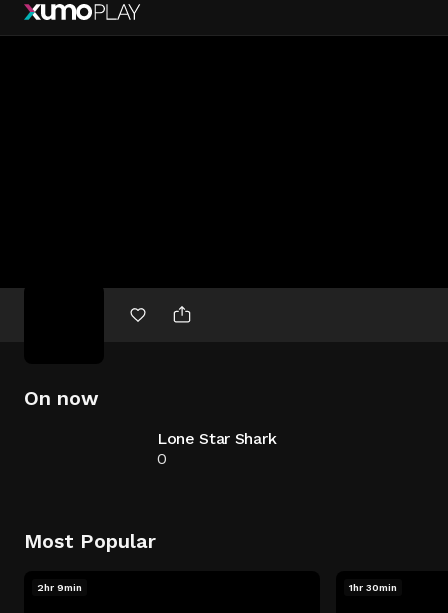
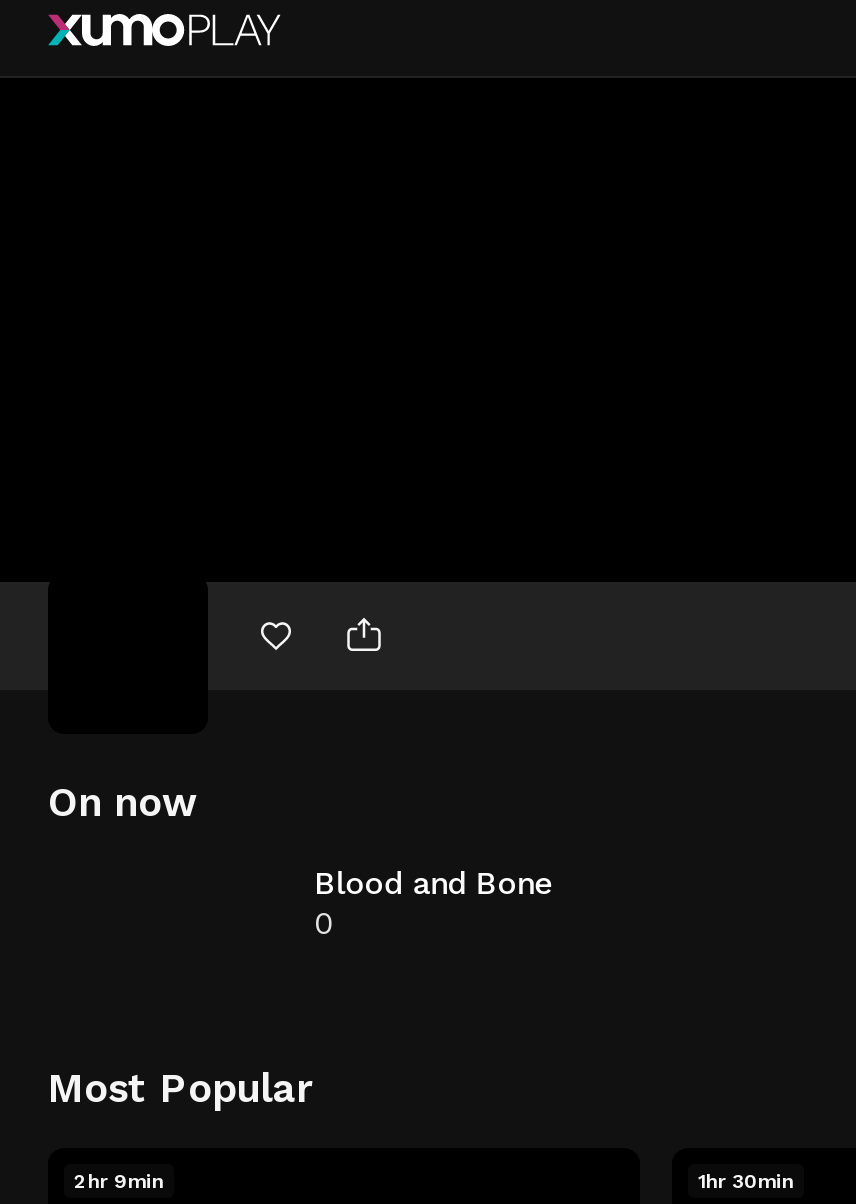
[157,429,276,448] Lone Star Shark -> [314,864,553,902] Blood and Bone

